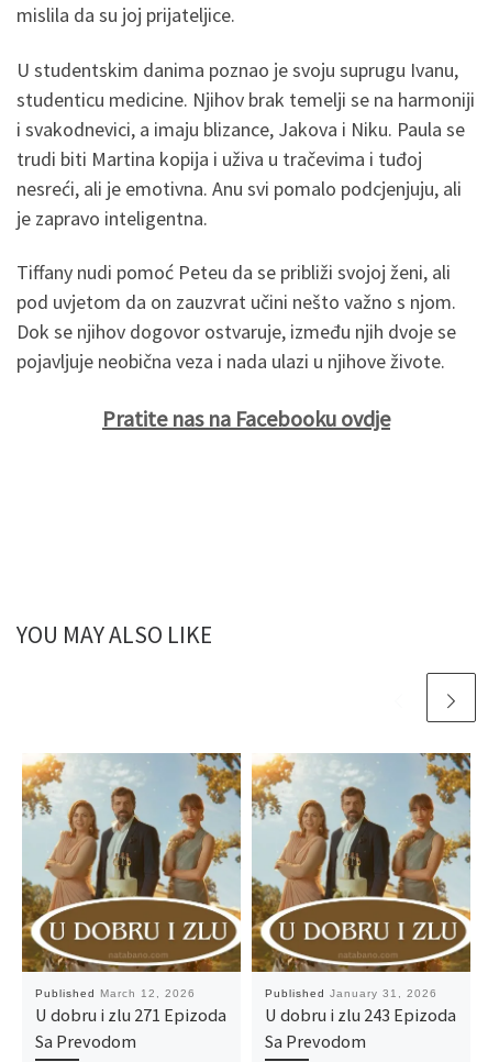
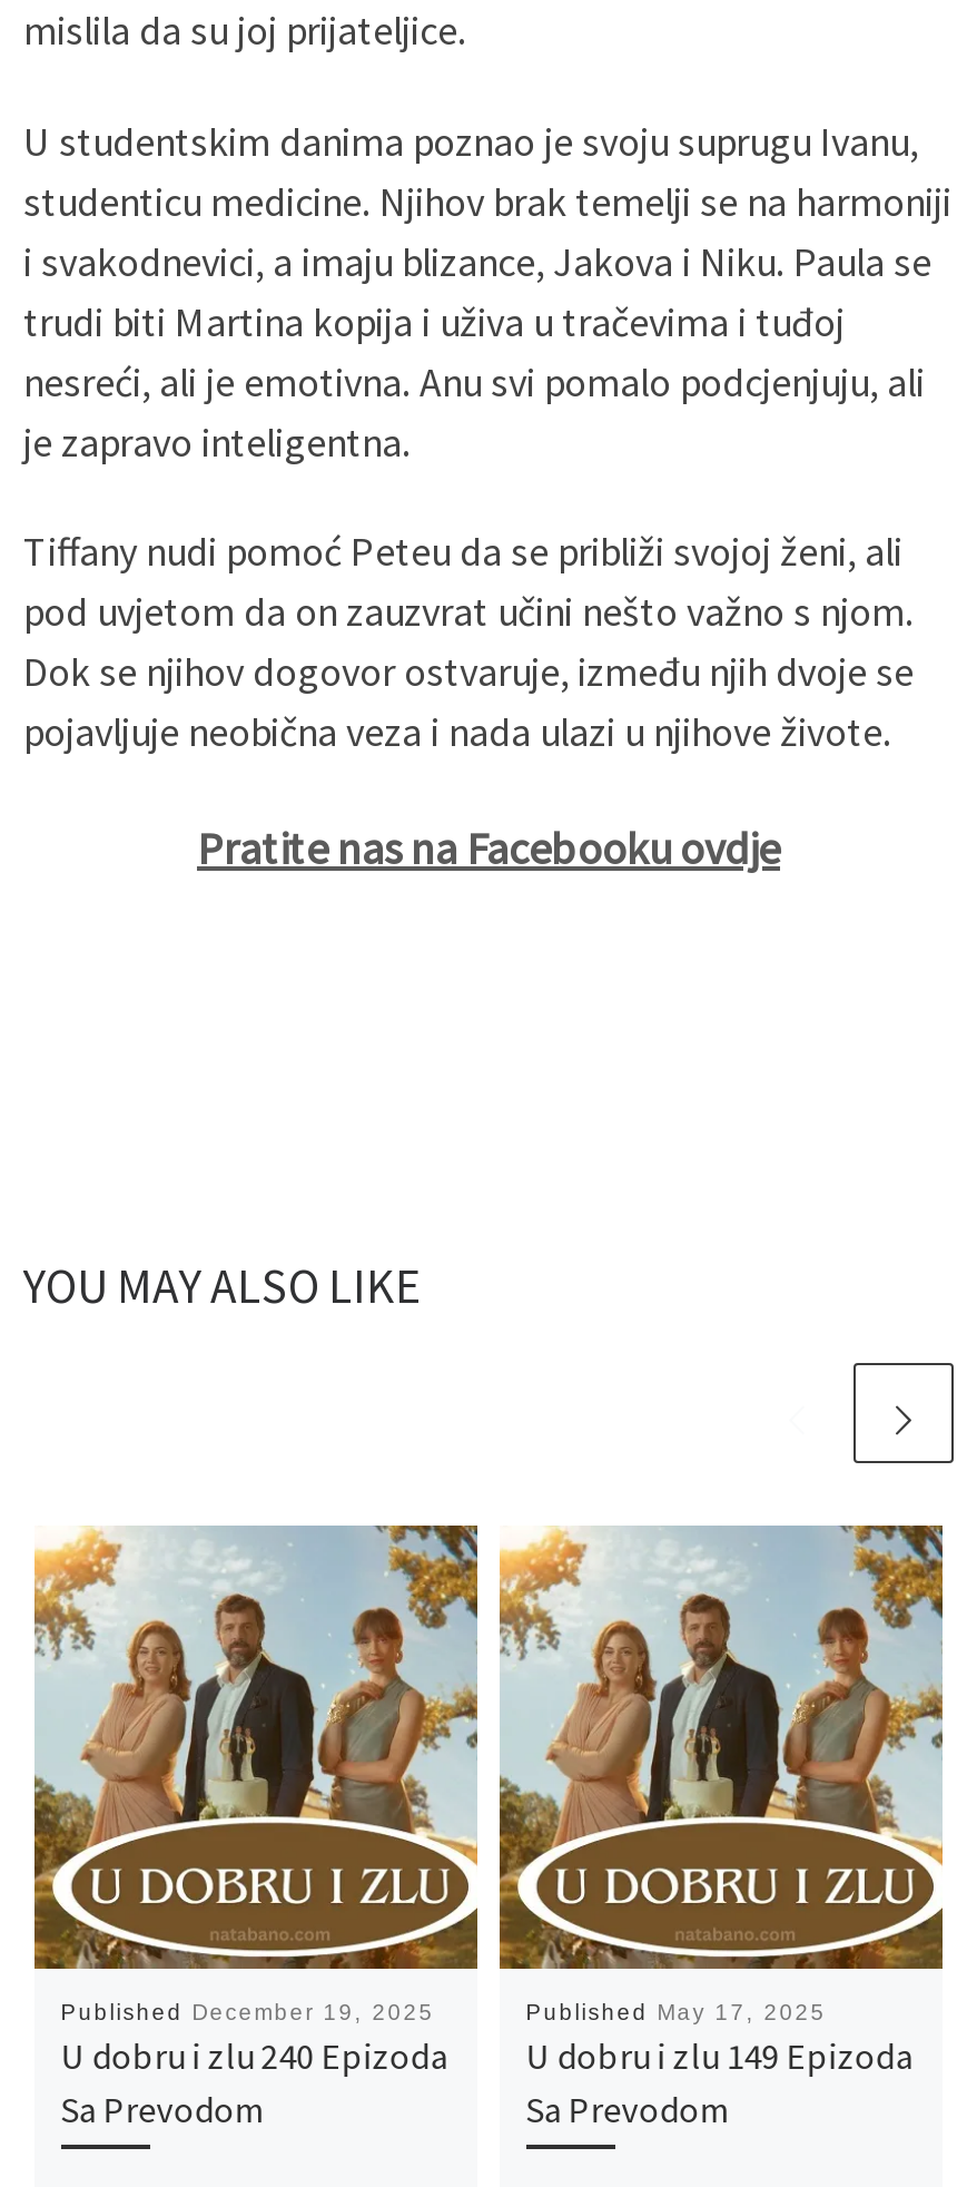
[35,987,195,999] Published March 12, 2026 -> [61,2000,434,2024] Published December 19, 2025
[265,987,437,999] Published January 31, 2026 -> [526,2000,826,2024] Published May 17, 2025
[35,1004,226,1026] U dobru i zlu 271 Epizoda -> [61,2033,448,2078] U dobru i zlu 240 Epizoda
[265,1004,456,1026] U dobru i zlu 243 Epizoda -> [526,2033,913,2078] U dobru i zlu 149 Epizoda

